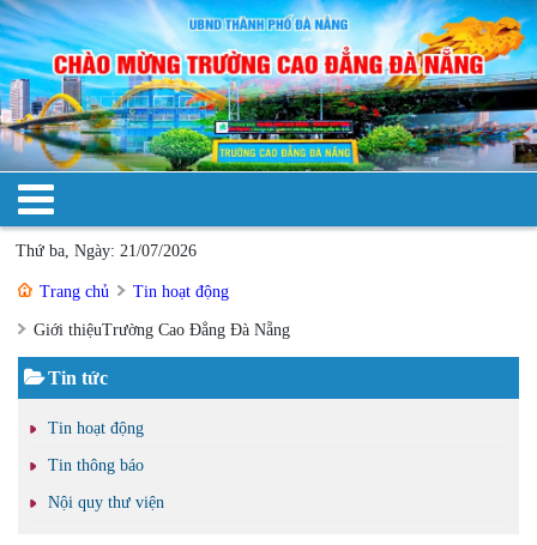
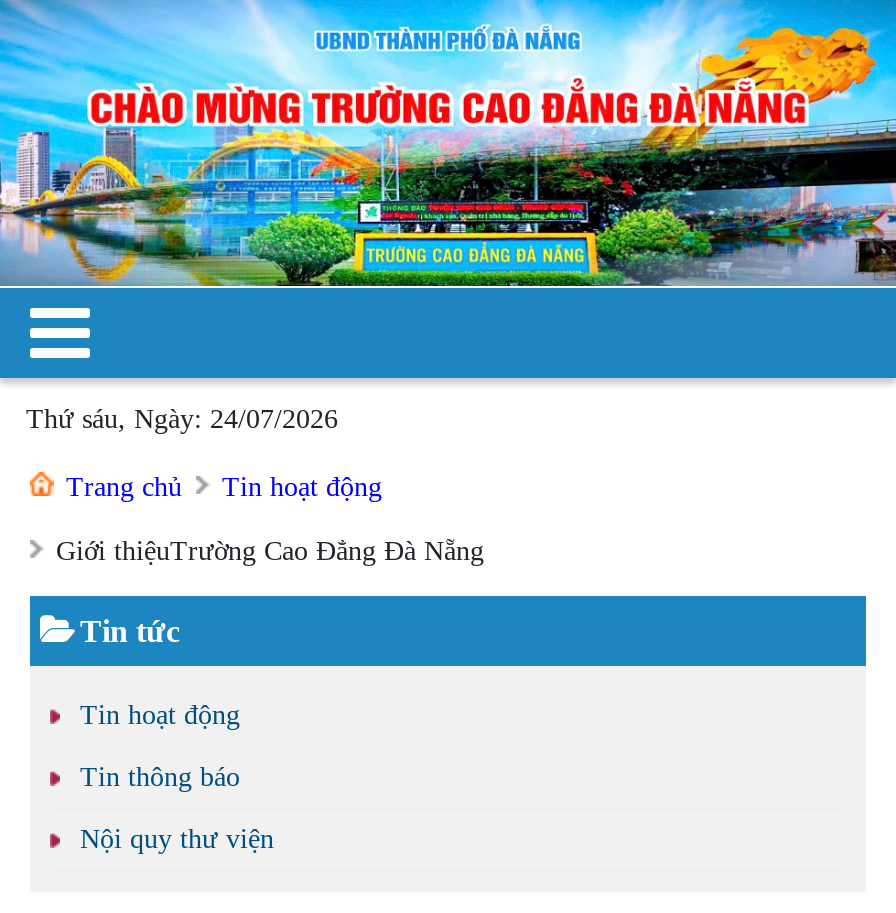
[16,242,197,260] Thứ ba, Ngày: 21/07/2026 -> [26,404,338,434] Thứ sáu, Ngày: 24/07/2026

